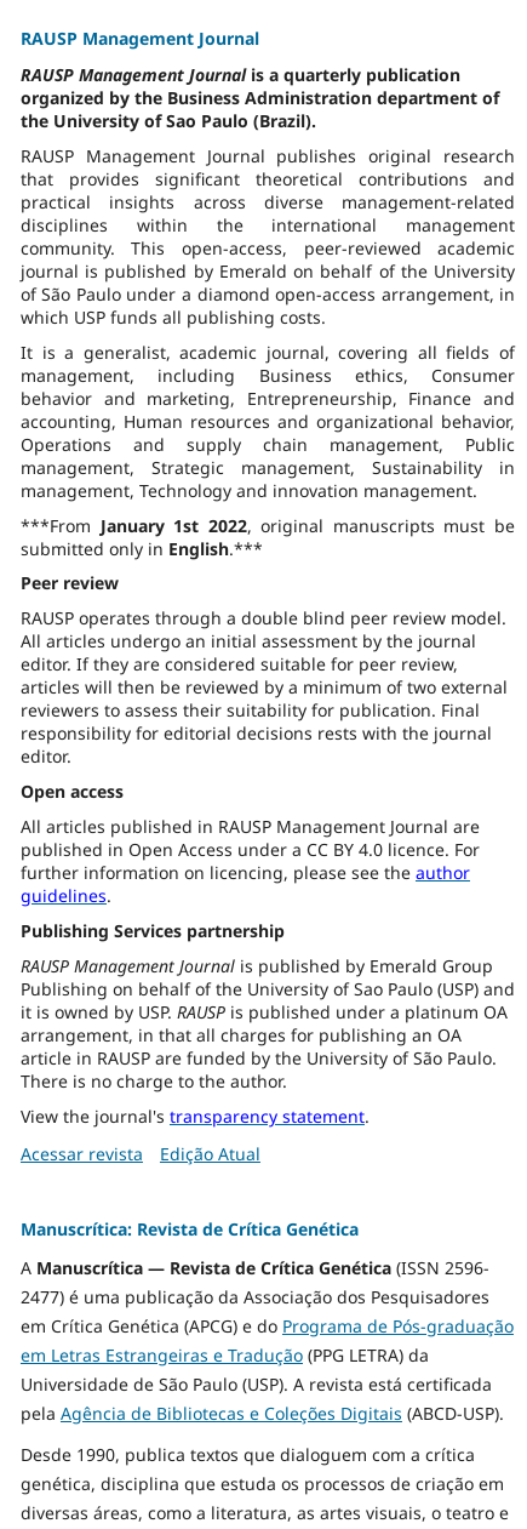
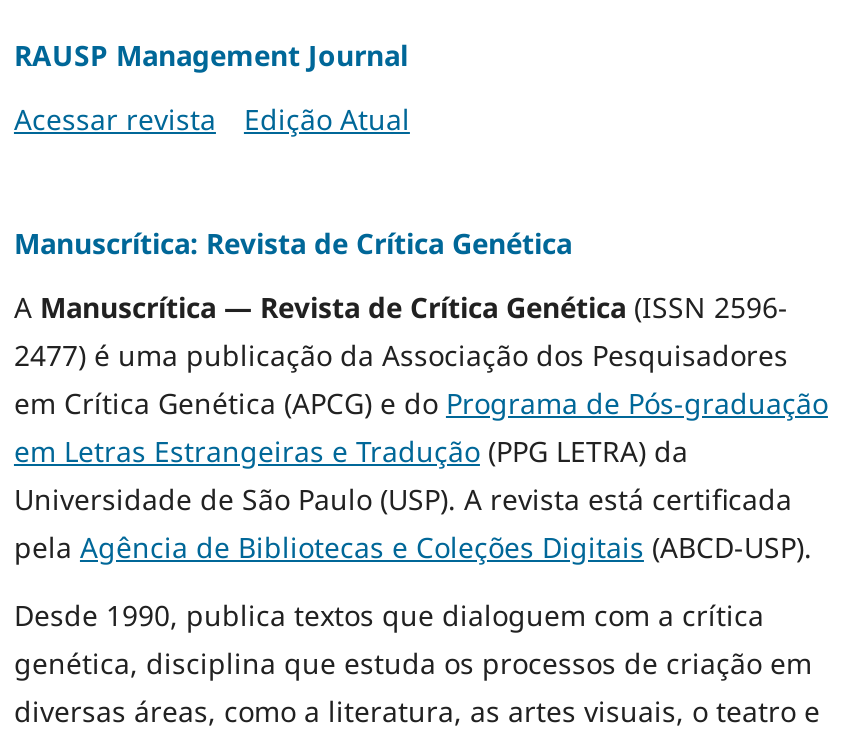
[21,62,515,1128] RAUSP Management Journal is a quarterly publication | organized by the Business Administration department of | the University of Sao Paulo (Brazil). | RAUSP Management Journal publishes original research | that provides significant theoretical contributions and | practical insights across diverse management-related | disciplines within the international management | community. This open-access, peer-reviewed academic | journal is published by Emerald on behalf of the University | of São Paulo under a diamond open-access arrangement, in | which USP funds all publishing costs. | It is a generalist, academic journal, covering all fields of | management, including Business ethics, Consumer | behavior and marketing, Entrepreneurship, Finance and | accounting, Human resources and organizational behavior, | Operations and supply chain management, Public | management, Strategic management, Sustainability in | management, Technology and innovation management. | ***From January 1st 2022, original manuscripts must be | submitted only in English.*** | Peer review | RAUSP operates through a double blind peer review model. | All articles undergo an initial assessment by the journal | editor. If they are considered suitable for peer review, | articles will then be reviewed by a minimum of two external | reviewers to assess their suitability for publication. Final | responsibility for editorial decisions rests with the journal | editor. | Open access | All articles published in RAUSP Management Journal are | published in Open Access under a CC BY 4.0 licence. For | further information on licencing, please see the author | guidelines. | Publishing Services partnership | RAUSP Management Journal is published by Emerald Group | Publishing on behalf of the University of Sao Paulo (USP) and | it is owned by USP. RAUSP is published under a platinum OA | arrangement, in that all charges for publishing an OA | article in RAUSP are funded by the University of São Paulo. | There is no charge to the author. | View the journal's transparency statement. -> none

